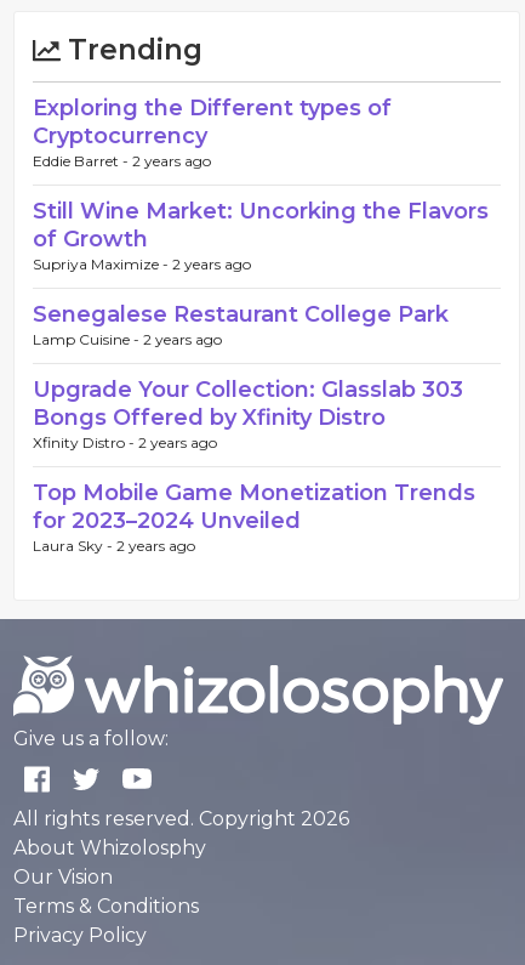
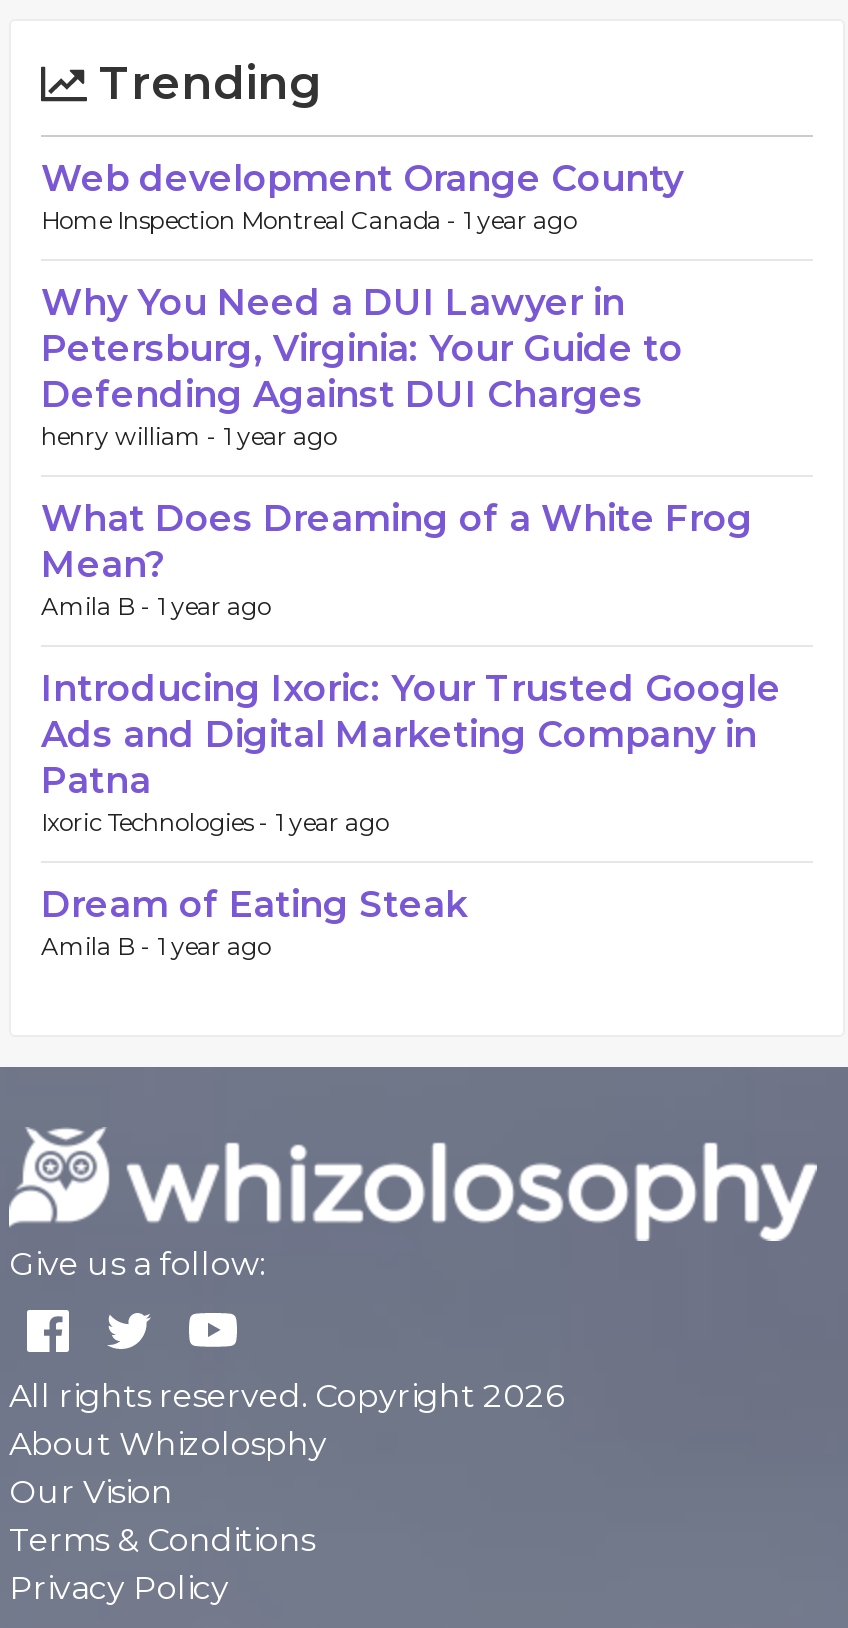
[33,95,392,170] Exploring the Different types of | Cryptocurrency | Eddie Barret - 2 years ago -> [41,157,683,235] Web development Orange County | Home Inspection Montreal Canada - 1 year ago
[33,198,489,273] Still Wine Market: Uncorking the Flavors | of Growth | Supriya Maximize - 2 years ago -> [41,281,683,451] Why You Need a DUI Lawyer in | Petersburg, Virginia: Your Guide to | Defending Against DUI Charges | henry william - 1 year ago
[33,301,449,348] Senegalese Restaurant College Park | Lamp Cuisine - 2 years ago -> [41,497,753,621] What Does Dreaming of a White Frog | Mean? | Amila B - 1 year ago
[33,376,463,452] Upgrade Your Collection: Glasslab 303 | Bongs Offered by Xfinity Distro | Xfinity Distro - 2 years ago -> [41,667,781,837] Introducing Ixoric: Your Trusted Google | Ads and Digital Marketing Company in | Patna | Ixoric Technologies - 1 year ago
[33,479,475,555] Top Mobile Game Monetization Trends | for 2023–2024 Unveiled | Laura Sky - 2 years ago -> [41,883,467,961] Dream of Eating Steak | Amila B - 1 year ago

